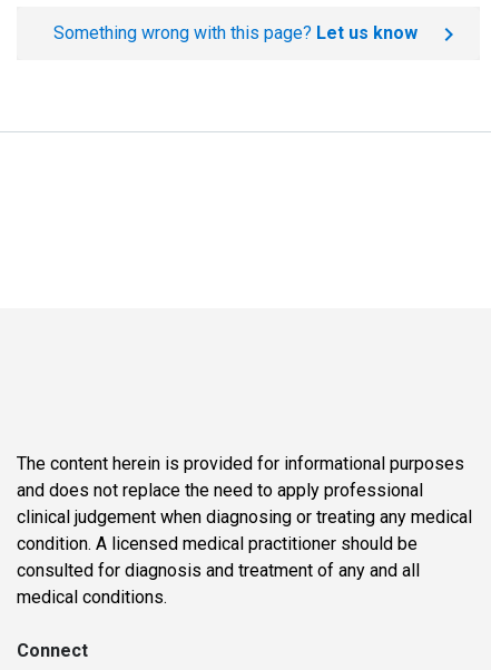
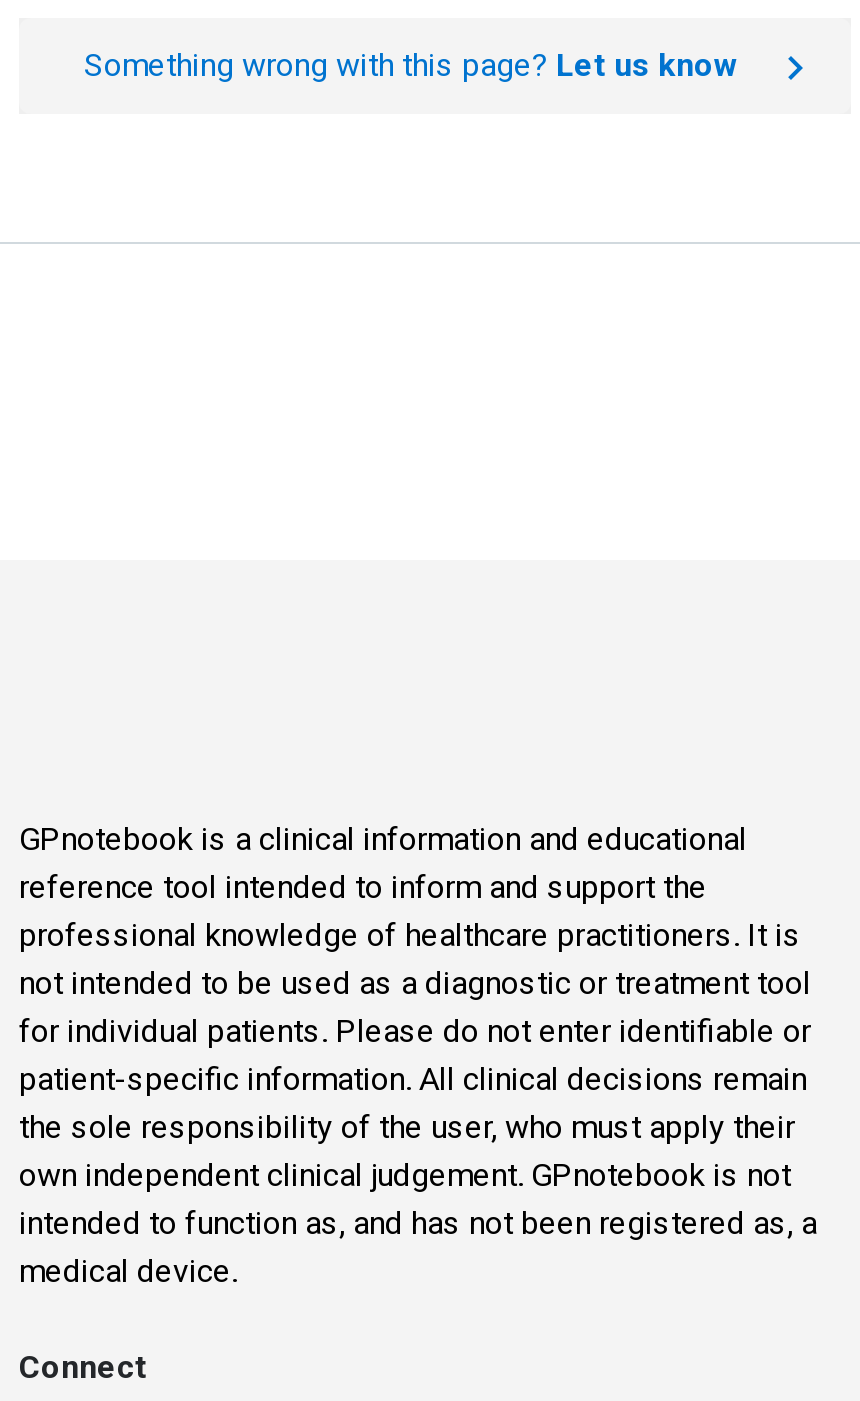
[17,453,472,608] The content herein is provided for informational purposes | and does not replace the need to apply professional | clinical judgement when diagnosing or treating any medical | condition. A licensed medical practitioner should be | consulted for diagnosis and treatment of any and all | medical conditions. -> [19,820,817,1290] GPnotebook is a clinical information and educational | reference tool intended to inform and support the | professional knowledge of healthcare practitioners. It is | not intended to be used as a diagnostic or treatment tool | for individual patients. Please do not enter identifiable or | patient-specific information. All clinical decisions remain | the sole responsibility of the user, who must apply their | own independent clinical judgement. GPnotebook is not | intended to function as, and has not been registered as, a | medical device.

